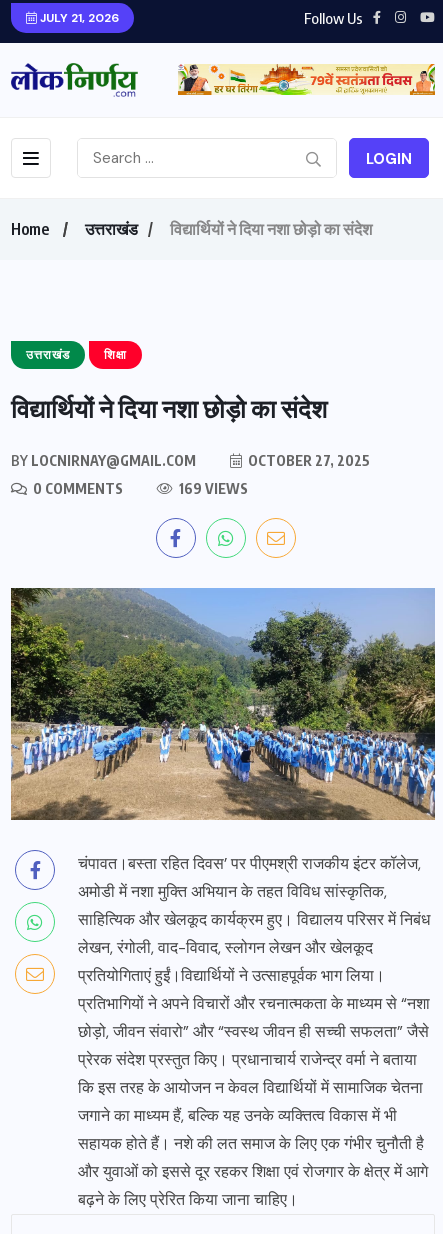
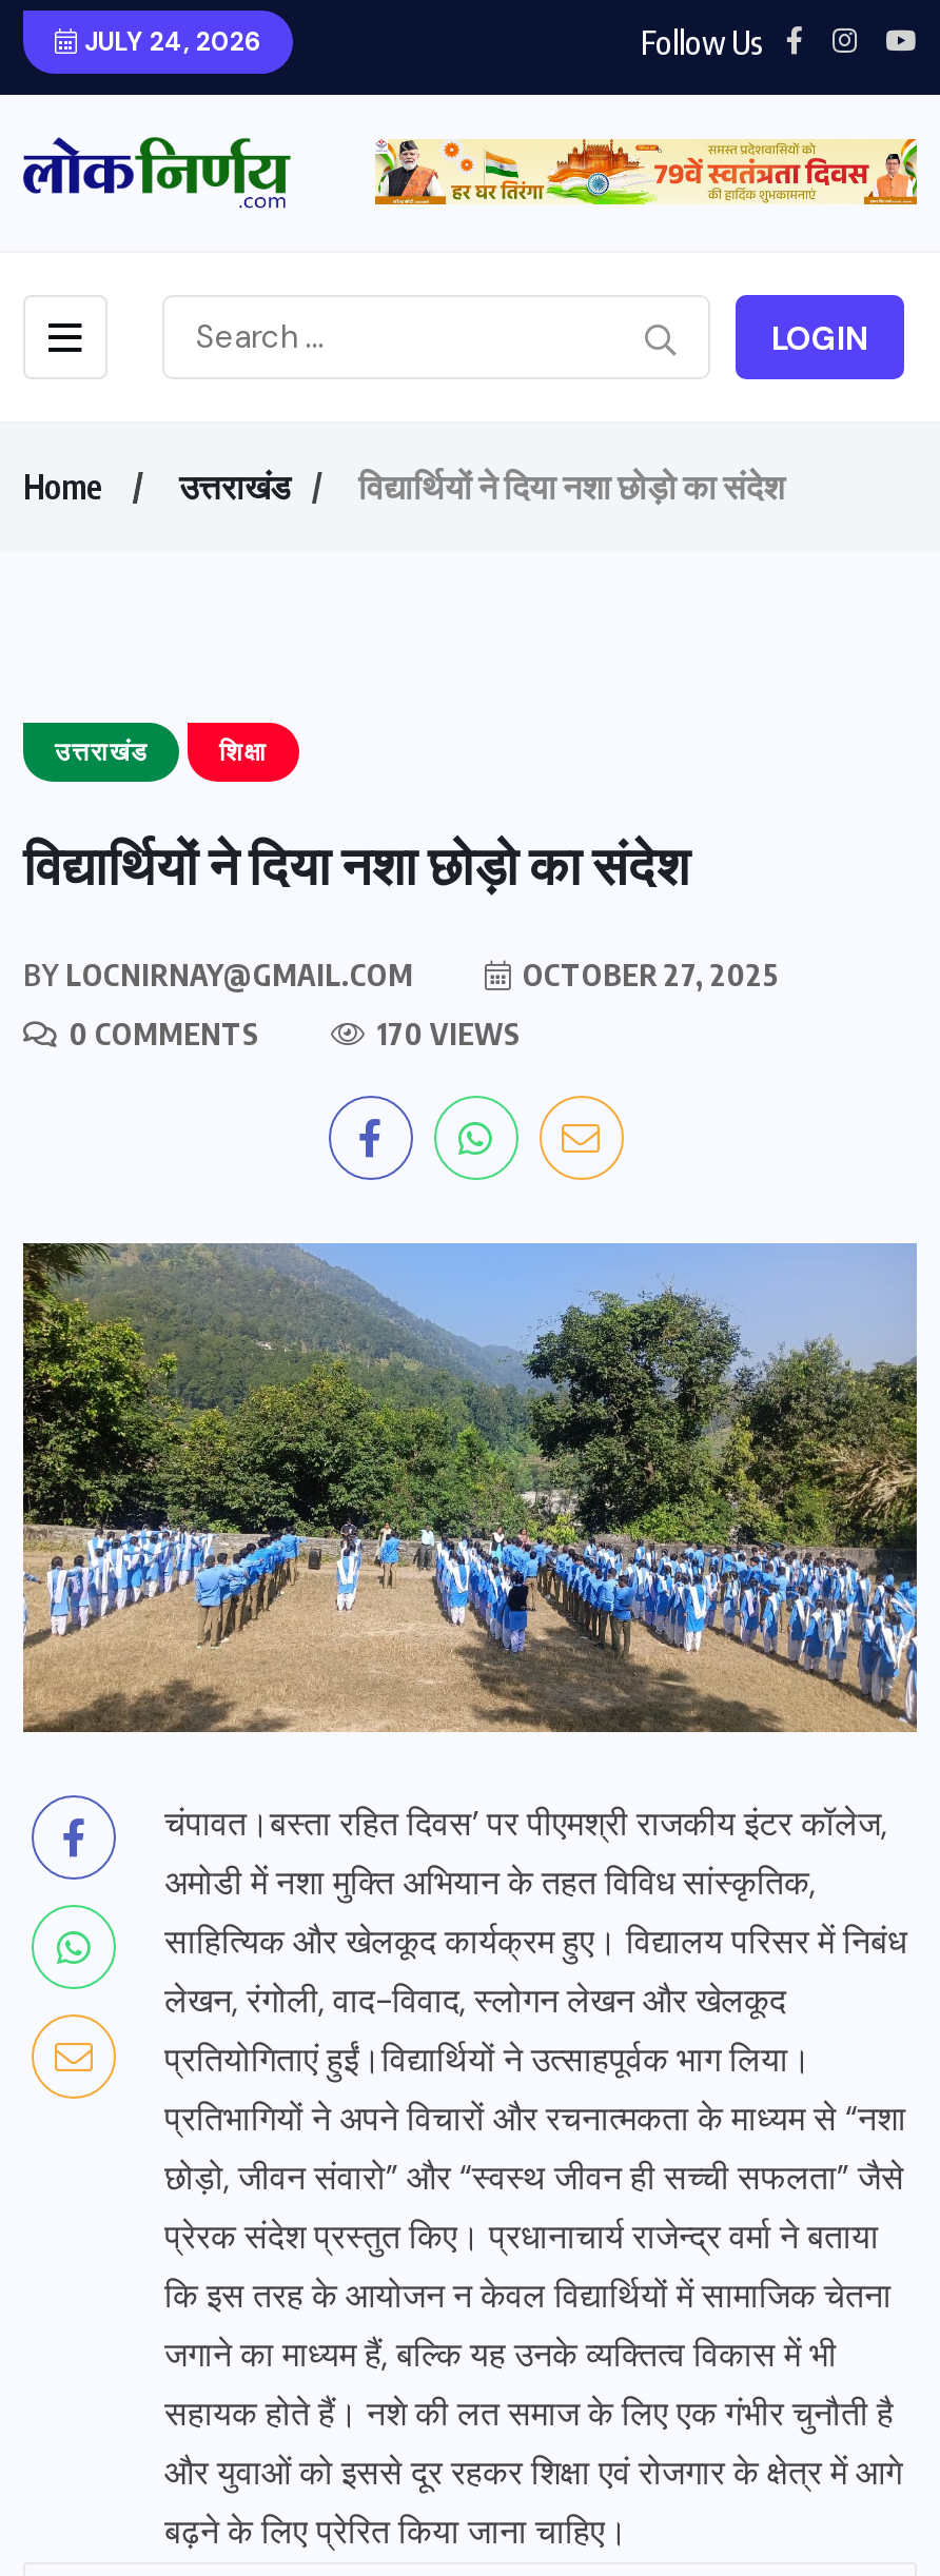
[37,10,119,26] JULY 21, 2026 -> [78,25,261,59] JULY 24, 2026
[176,480,248,497] 169 VIEWS -> [371,1015,521,1051] 170 VIEWS

